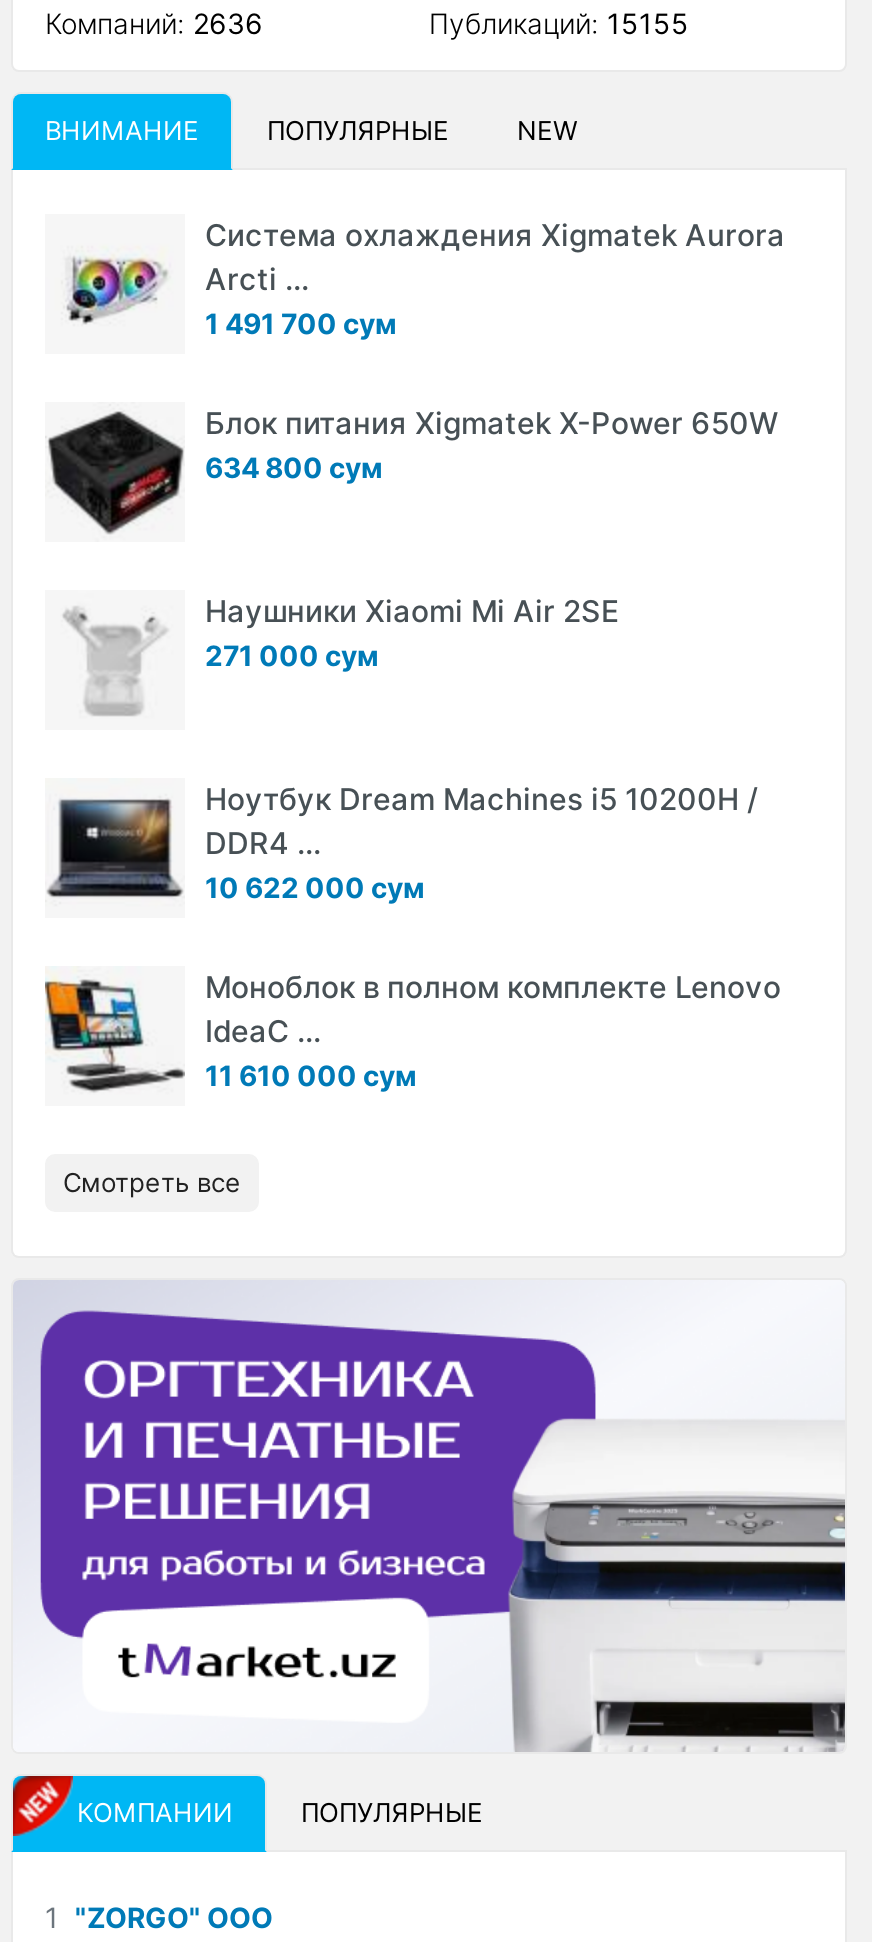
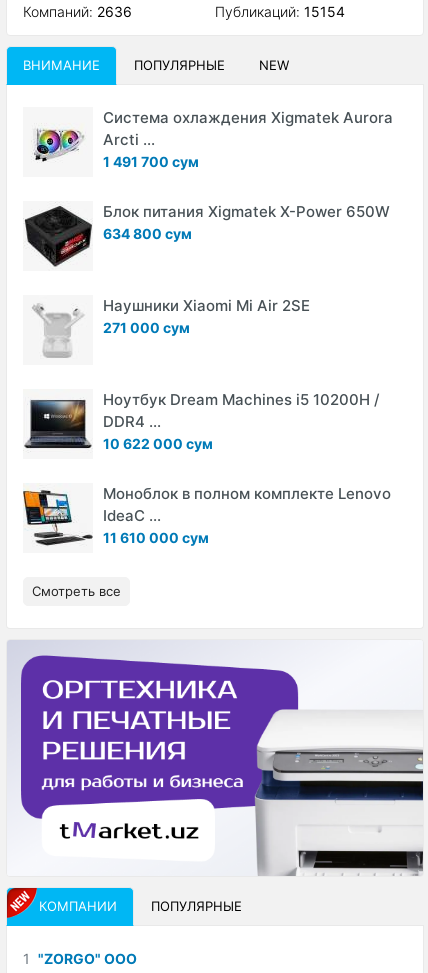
[429,6,689,40] Публикаций: 15155 -> [215,3,345,20] Публикаций: 15154

